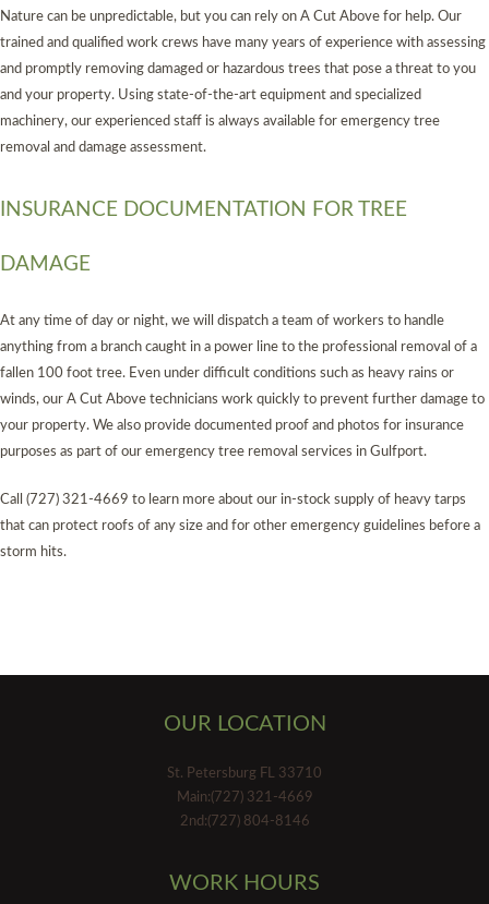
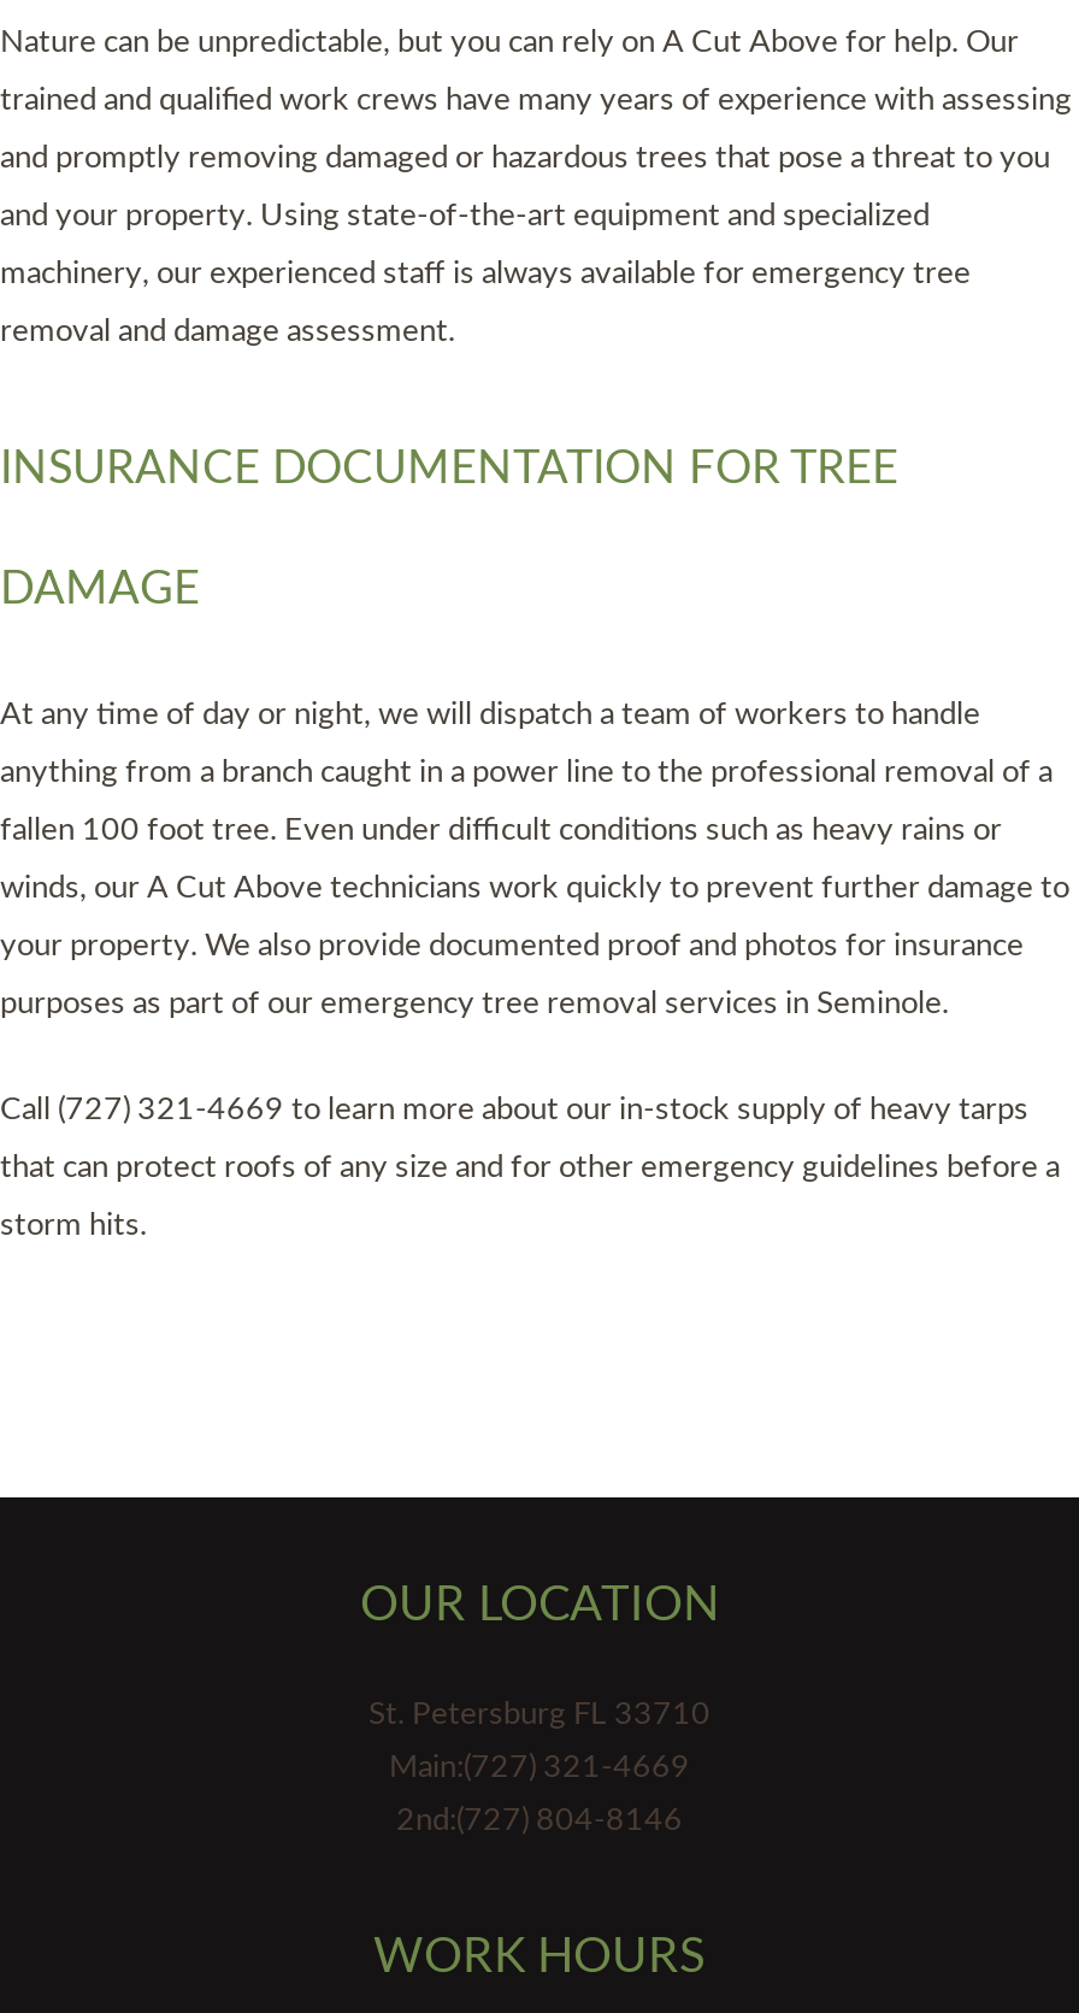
[0,445,427,459] purposes as part of our emergency tree removal services in Gulfport. -> [0,989,949,1020] purposes as part of our emergency tree removal services in Seminole.

